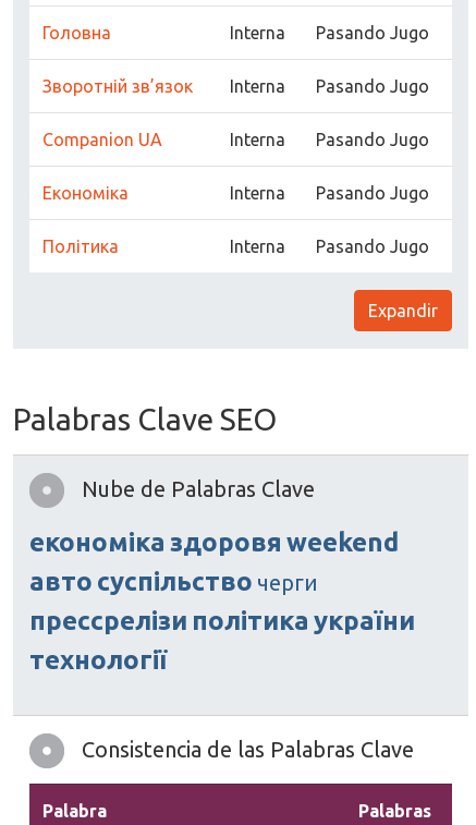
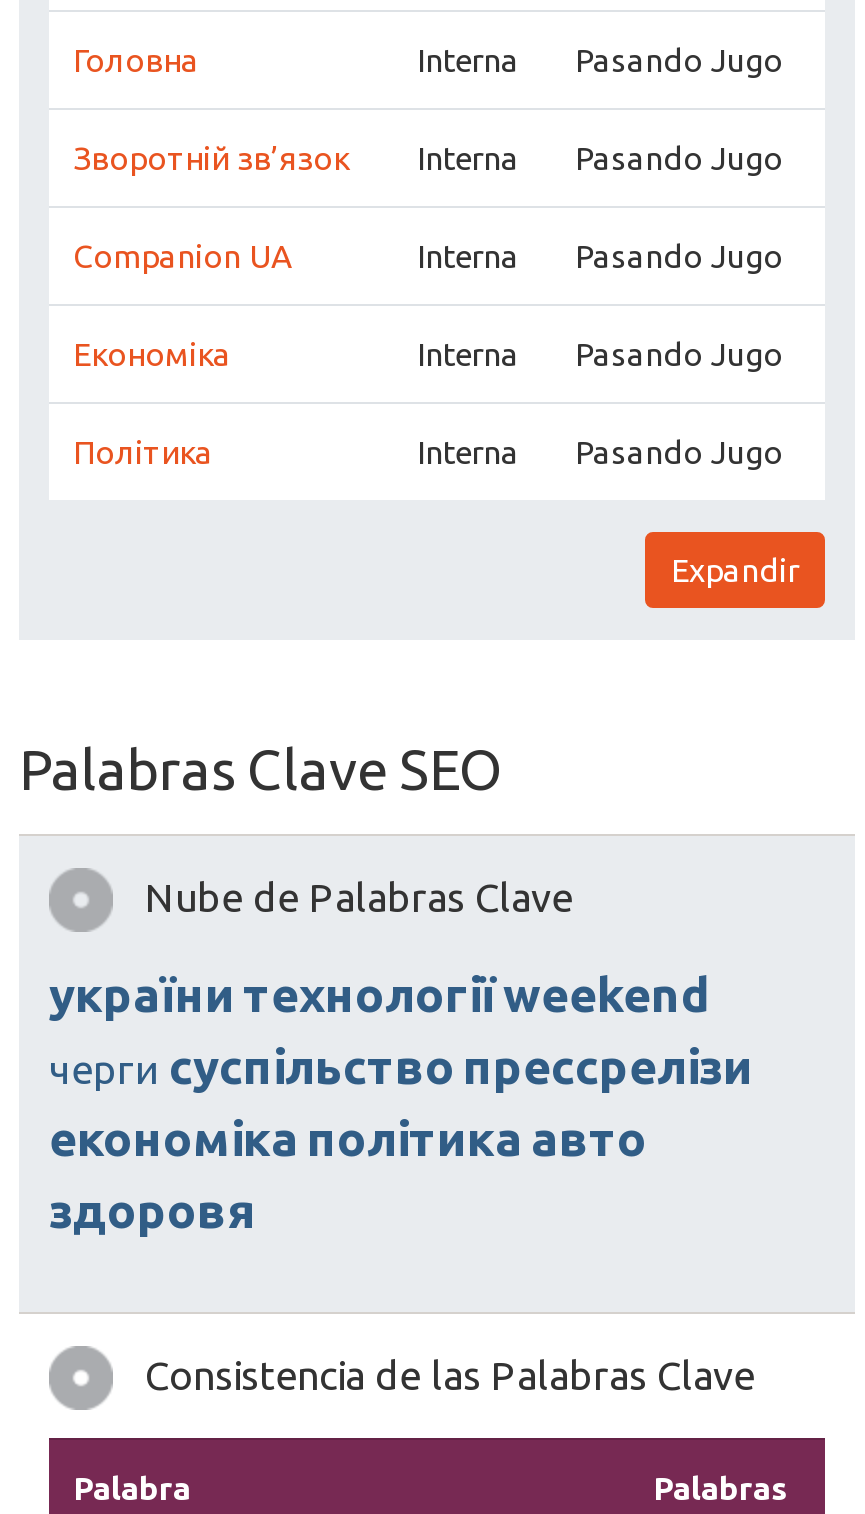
[29,527,415,675] економіка здоровя weekend | авто суспільство черги | прессрелізи політика україни | технології -> [49,968,753,1238] україни технології weekend | черги суспільство прессрелізи | економіка політика авто | здоровя

